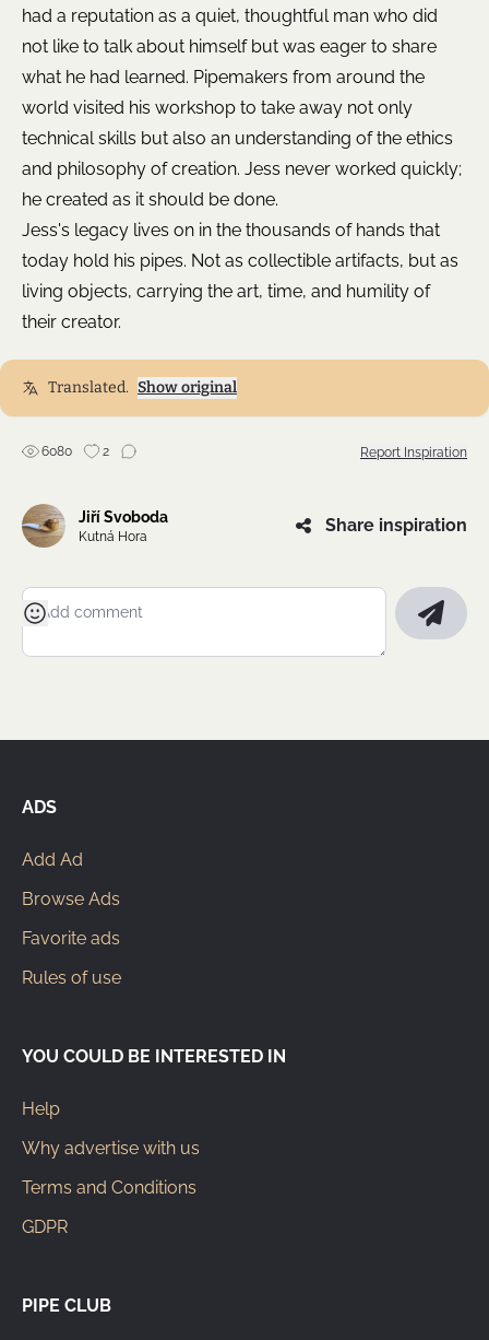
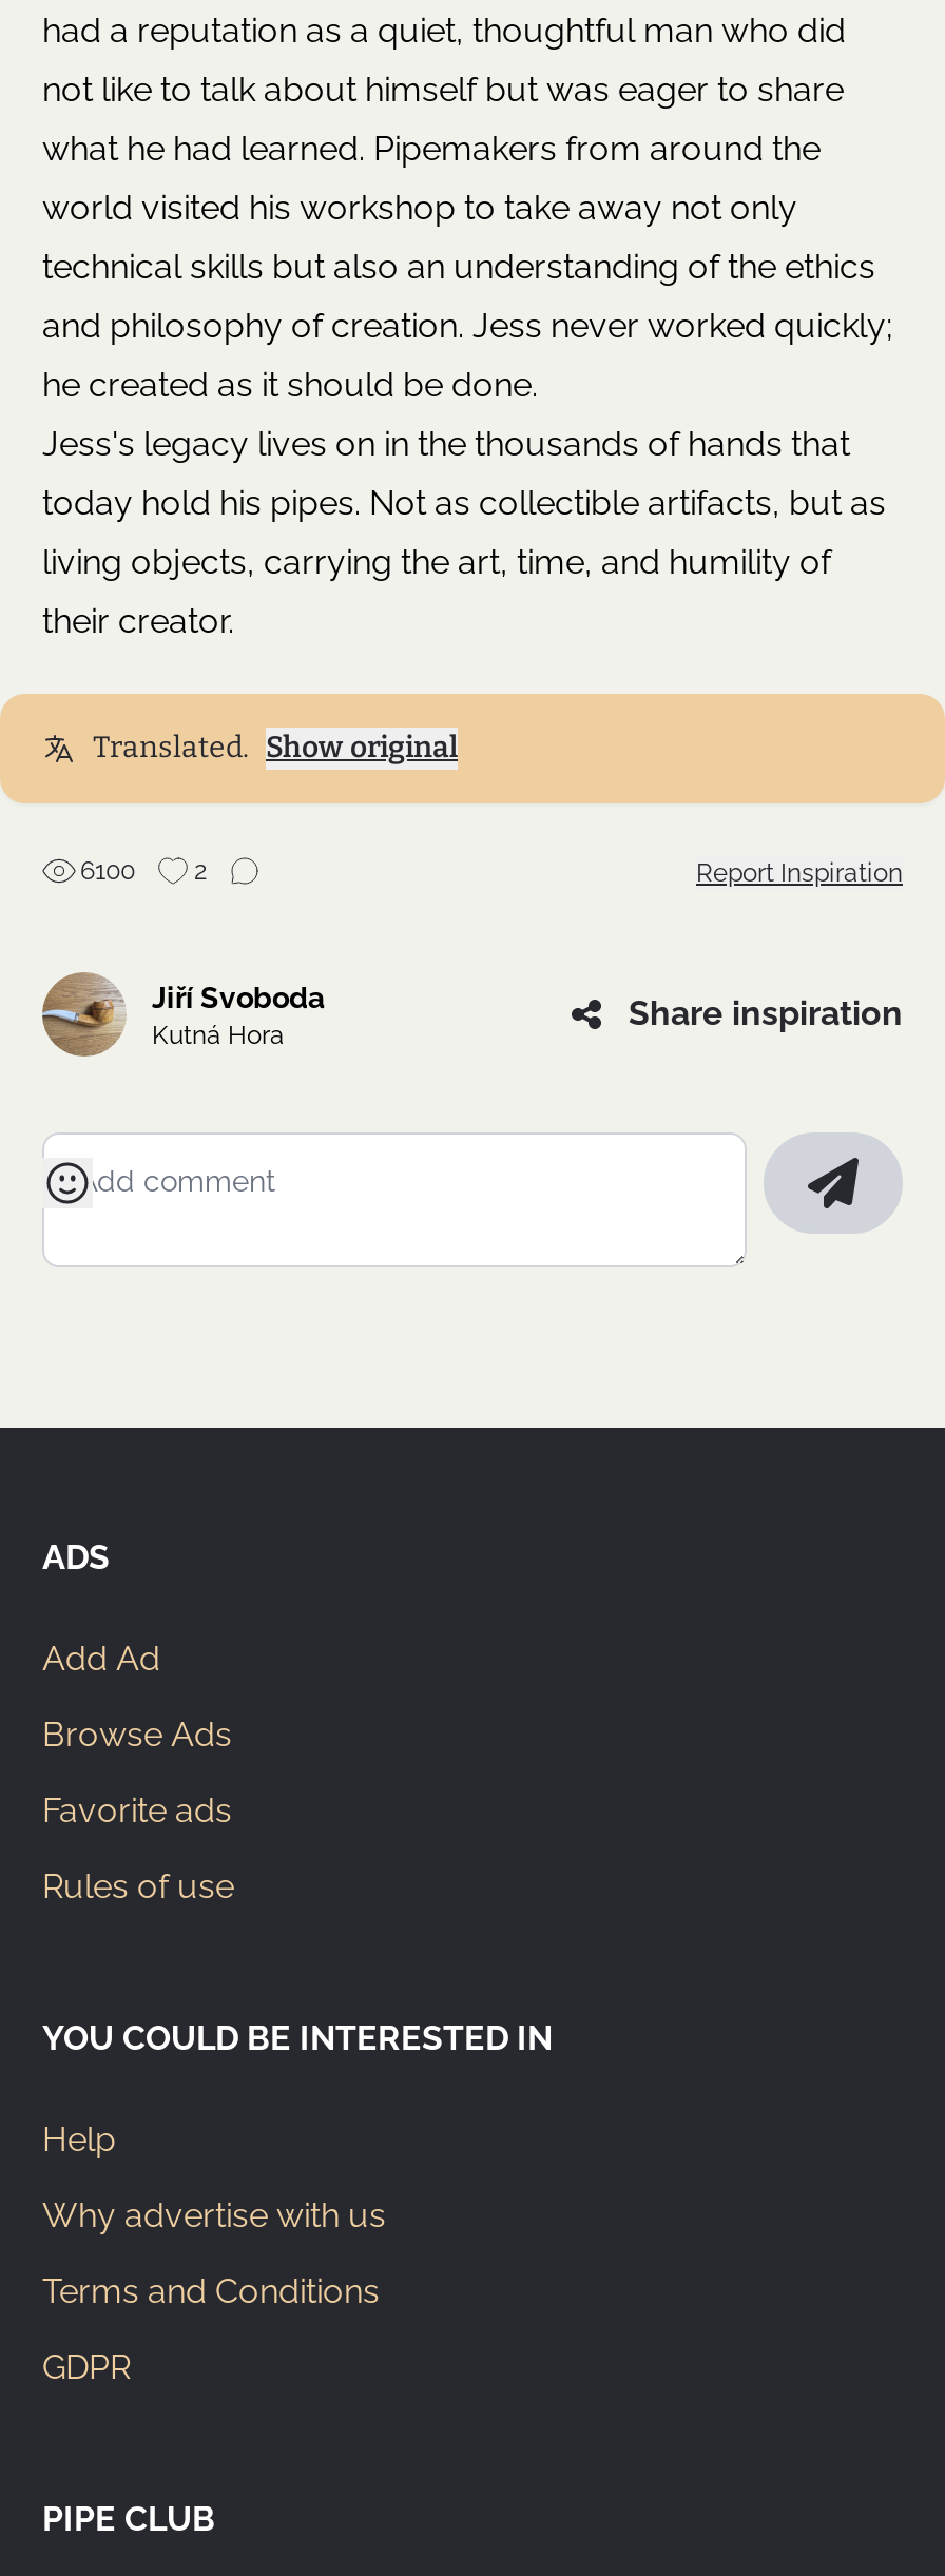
[41,444,109,459] 6080 2 -> [80,856,207,886] 6100 2

